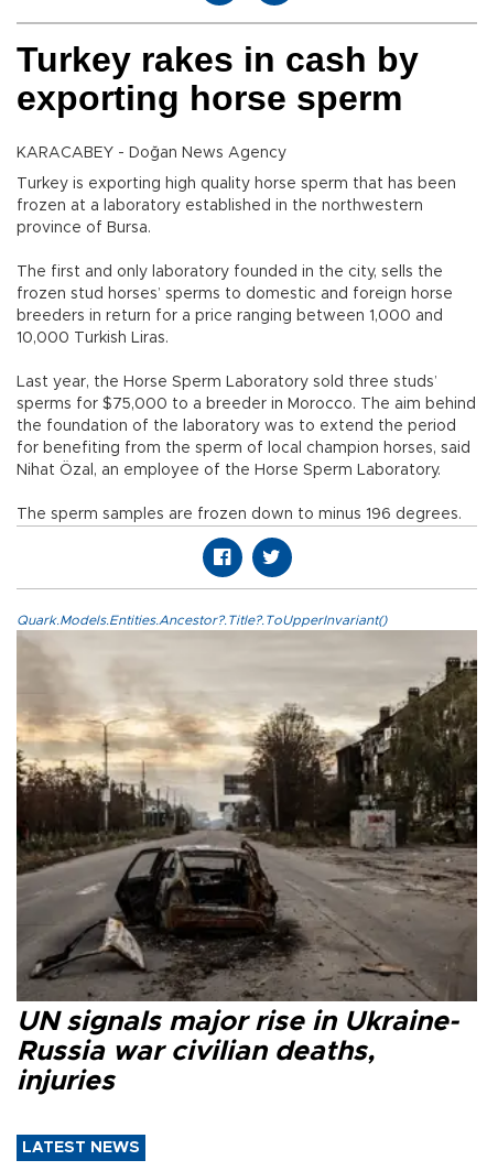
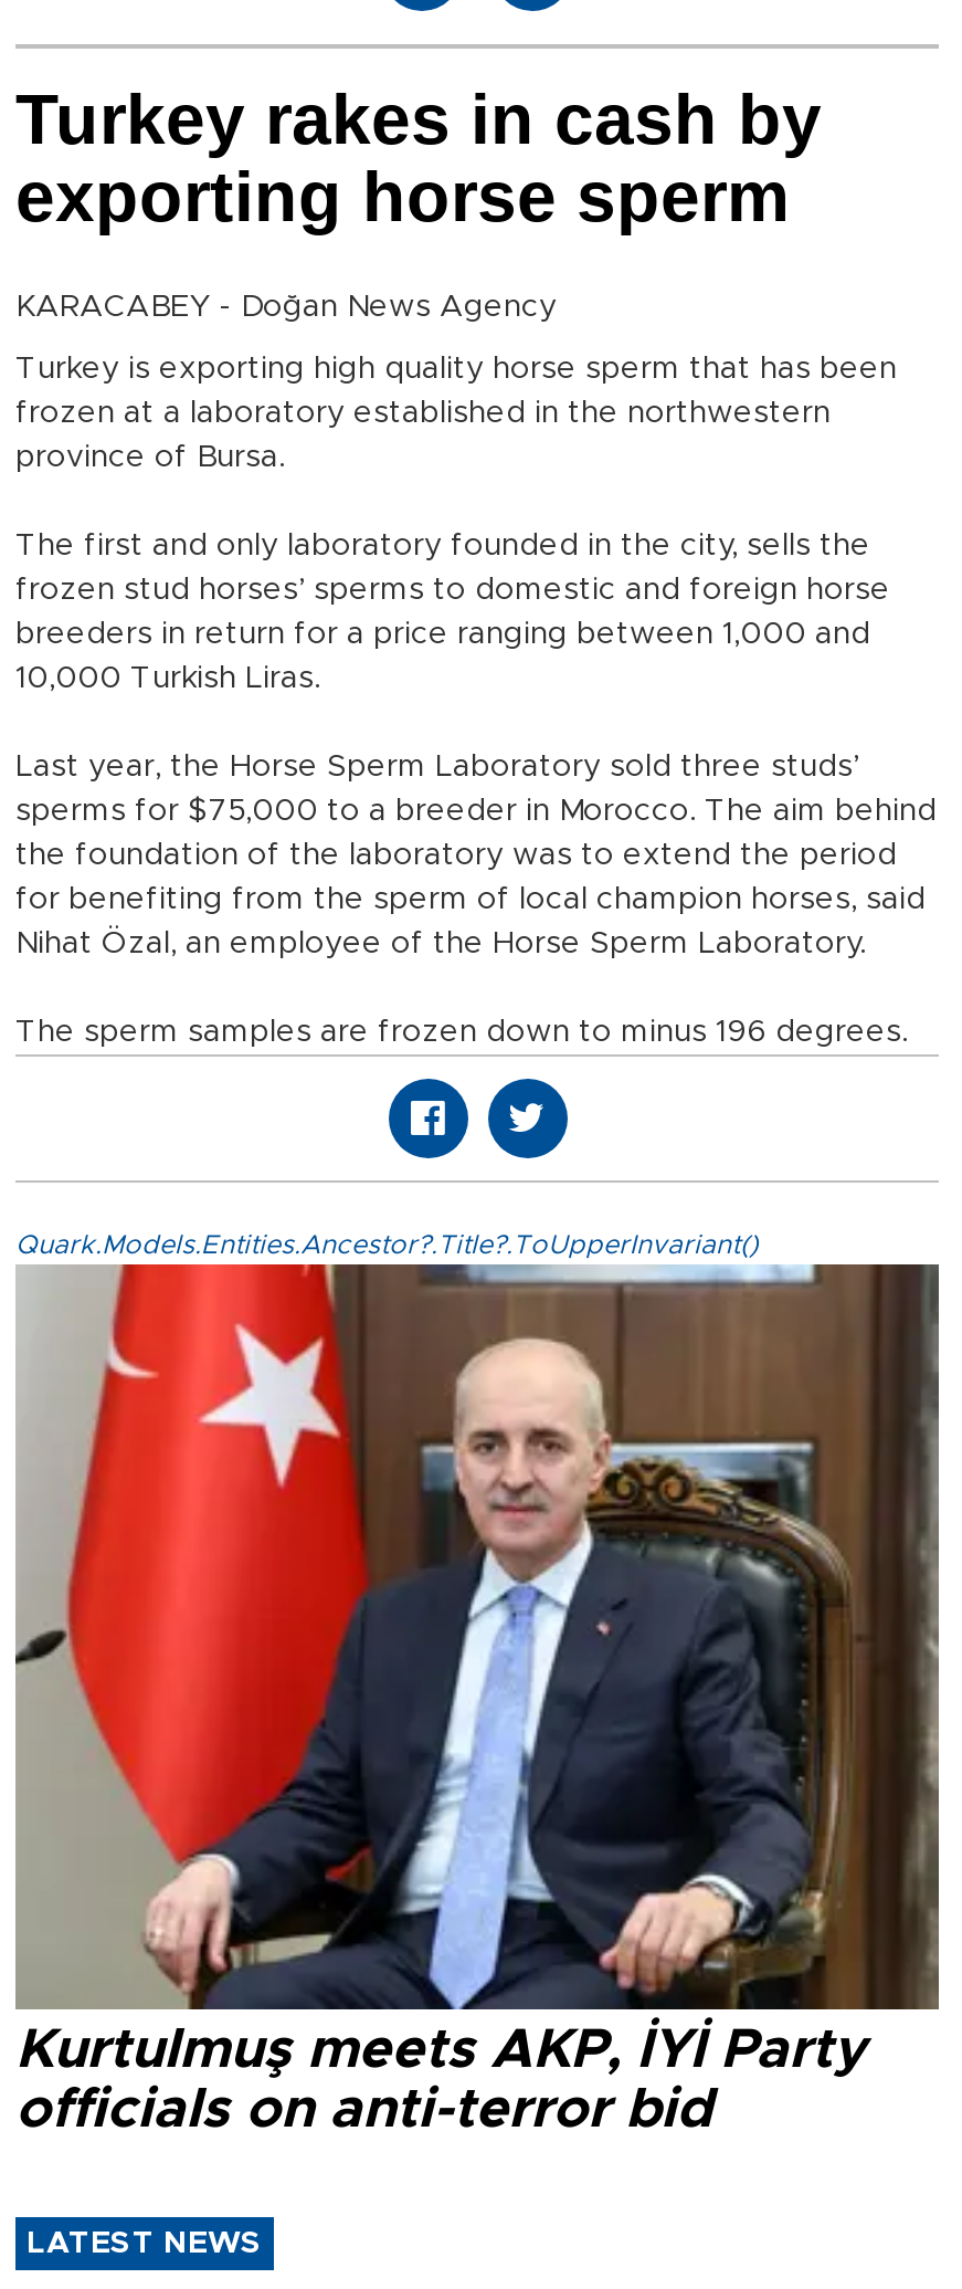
[17,630,477,1095] [image] | UN signals major rise in Ukraine- | Russia war civilian deaths, | injuries -> [15,1264,941,2138] [image] | Kurtulmuş meets AKP, İYİ Party | officials on anti-terror bid

